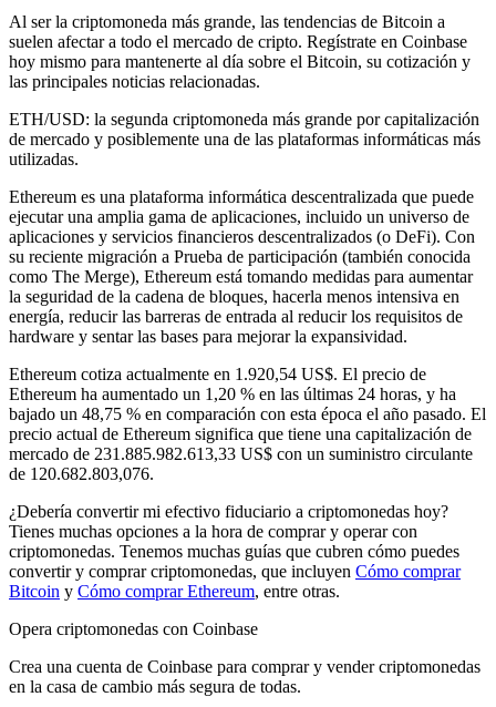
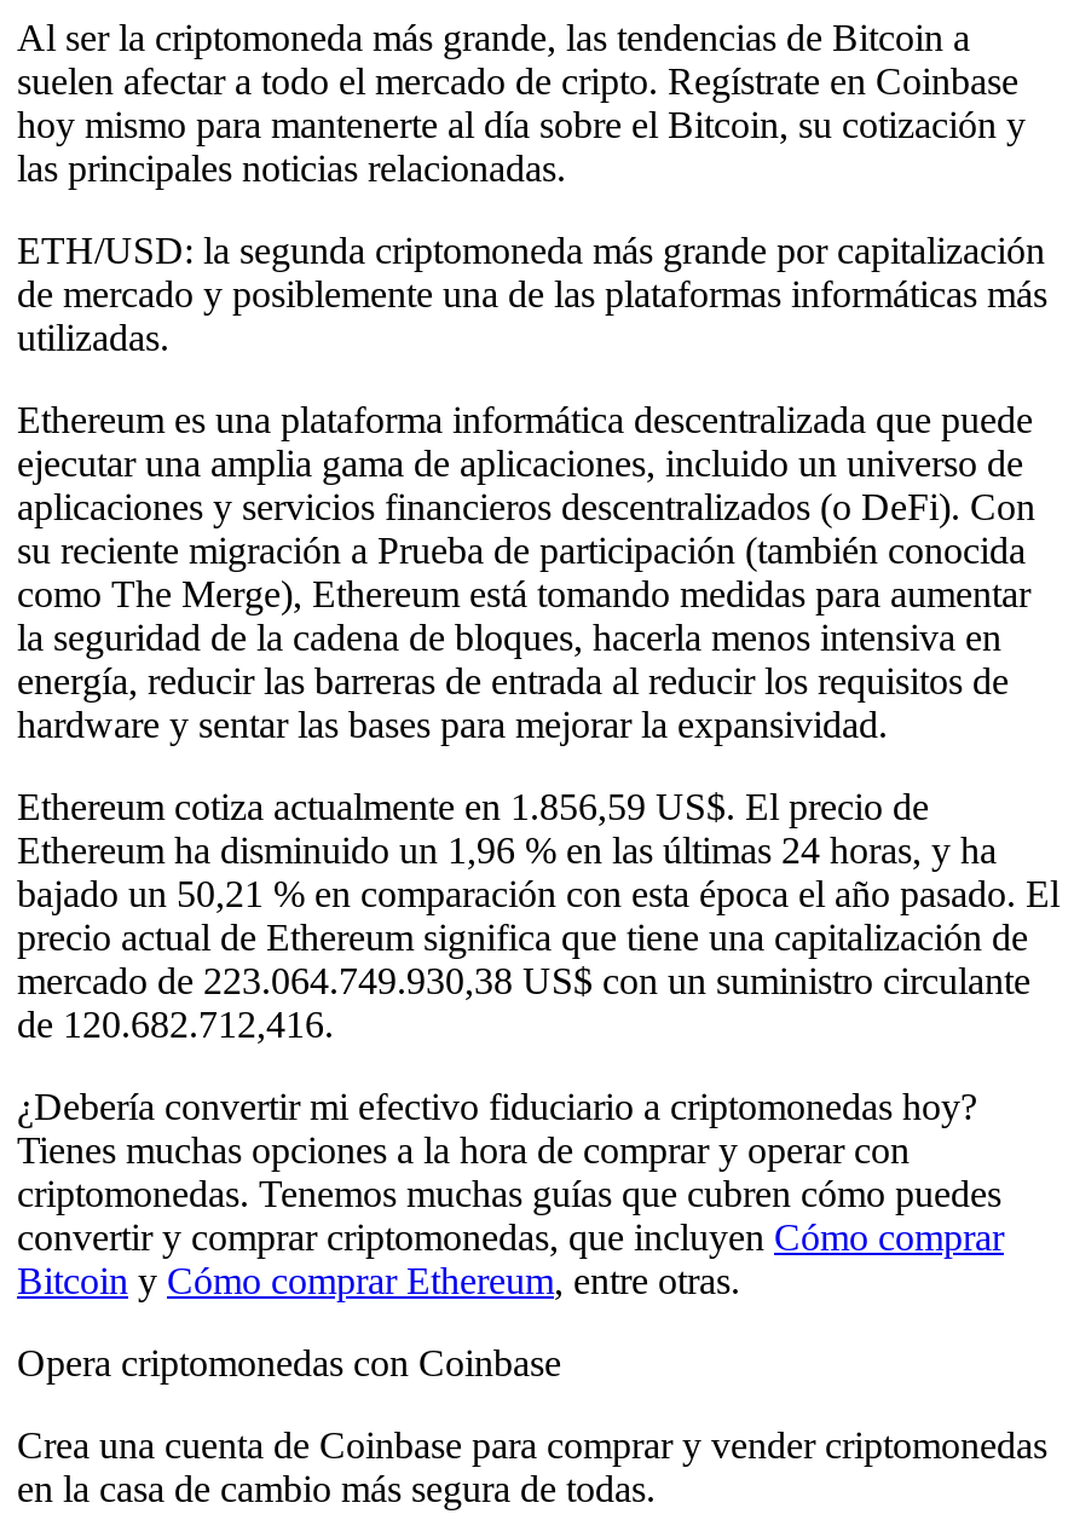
[9,364,426,383] Ethereum cotiza actualmente en 1.920,54 US$. El precio de -> [17,786,929,827] Ethereum cotiza actualmente en 1.856,59 US$. El precio de
[9,384,456,403] Ethereum ha aumentado un 1,20 % en las últimas 24 horas, y ha -> [17,829,997,870] Ethereum ha disminuido un 1,96 % en las últimas 24 horas, y ha
[9,404,486,423] bajado un 48,75 % en comparación con esta época el año pasado. El -> [17,873,1059,914] bajado un 50,21 % en comparación con esta época el año pasado. El
[9,444,473,463] mercado de 231.885.982.613,33 US$ con un suministro circulante -> [17,960,1030,1001] mercado de 223.064.749.930,38 US$ con un suministro circulante
[9,464,154,483] de 120.682.803,076. -> [17,1003,334,1045] de 120.682.712,416.

